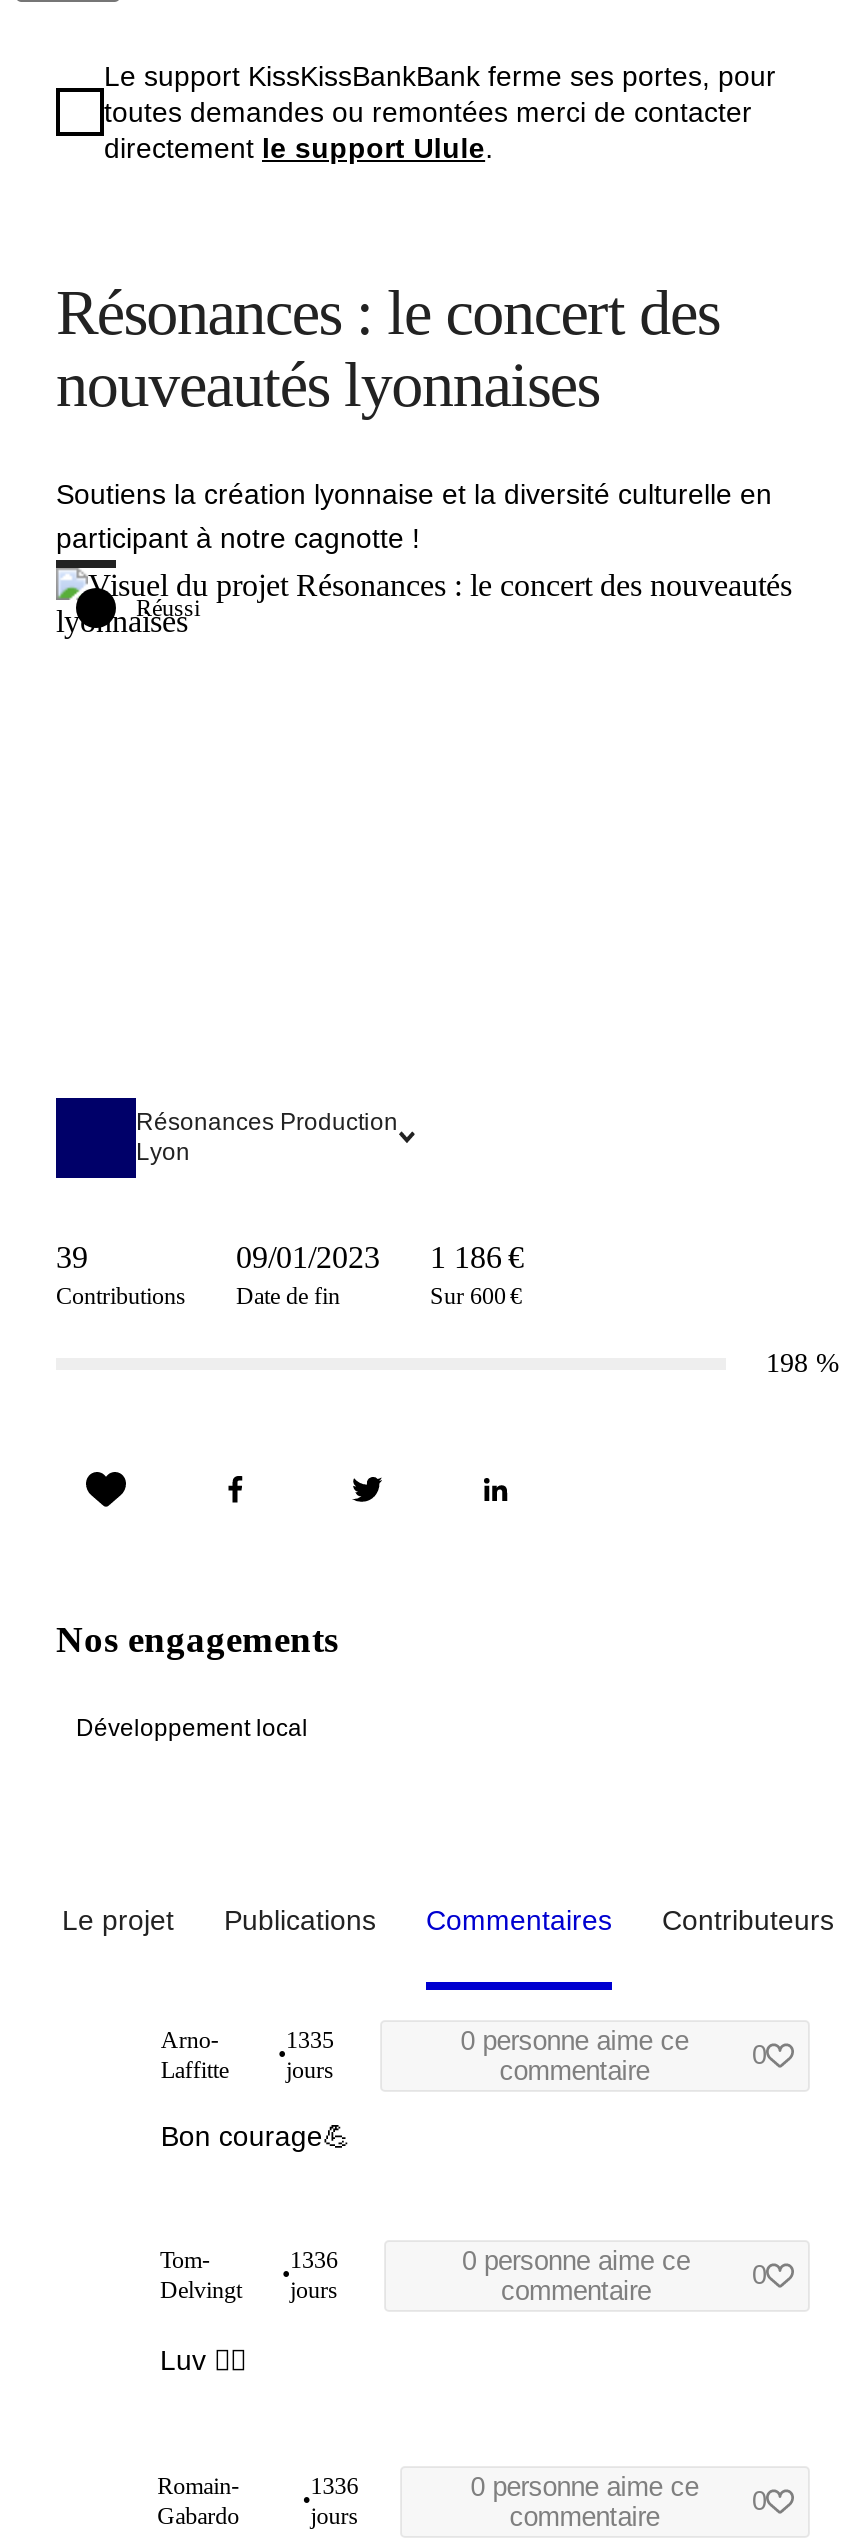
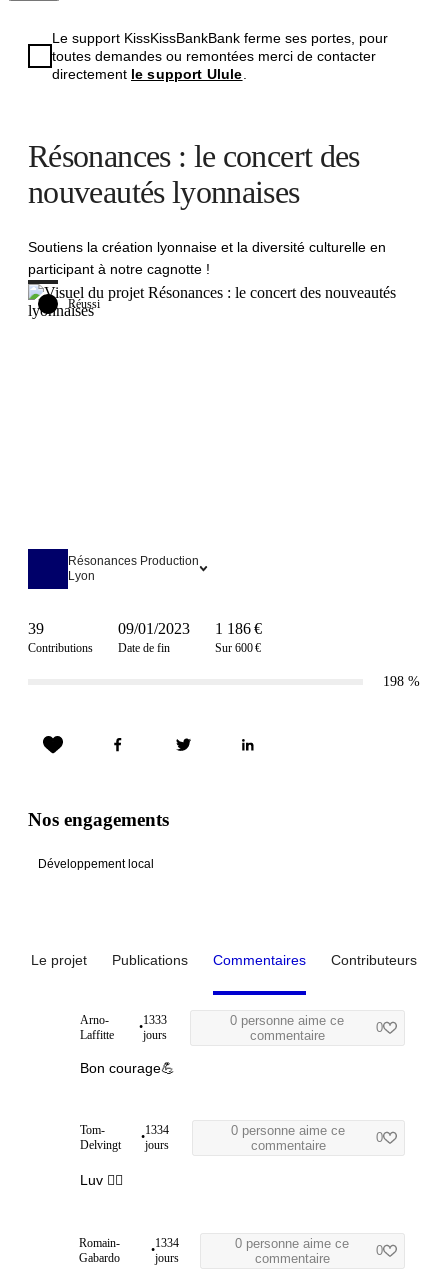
[286,2025,334,2053] 1335 -> [143,1012,167,1026] 1333
[290,2245,338,2273] 1336 -> [145,1122,169,1136] 1334
[310,2471,358,2499] 1336 -> [155,1235,179,1249] 1334

